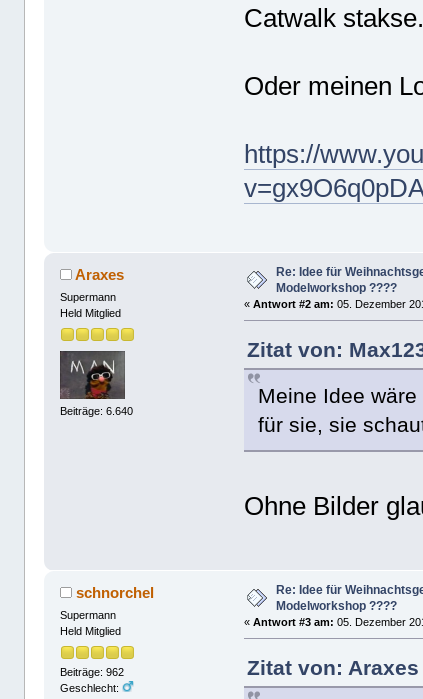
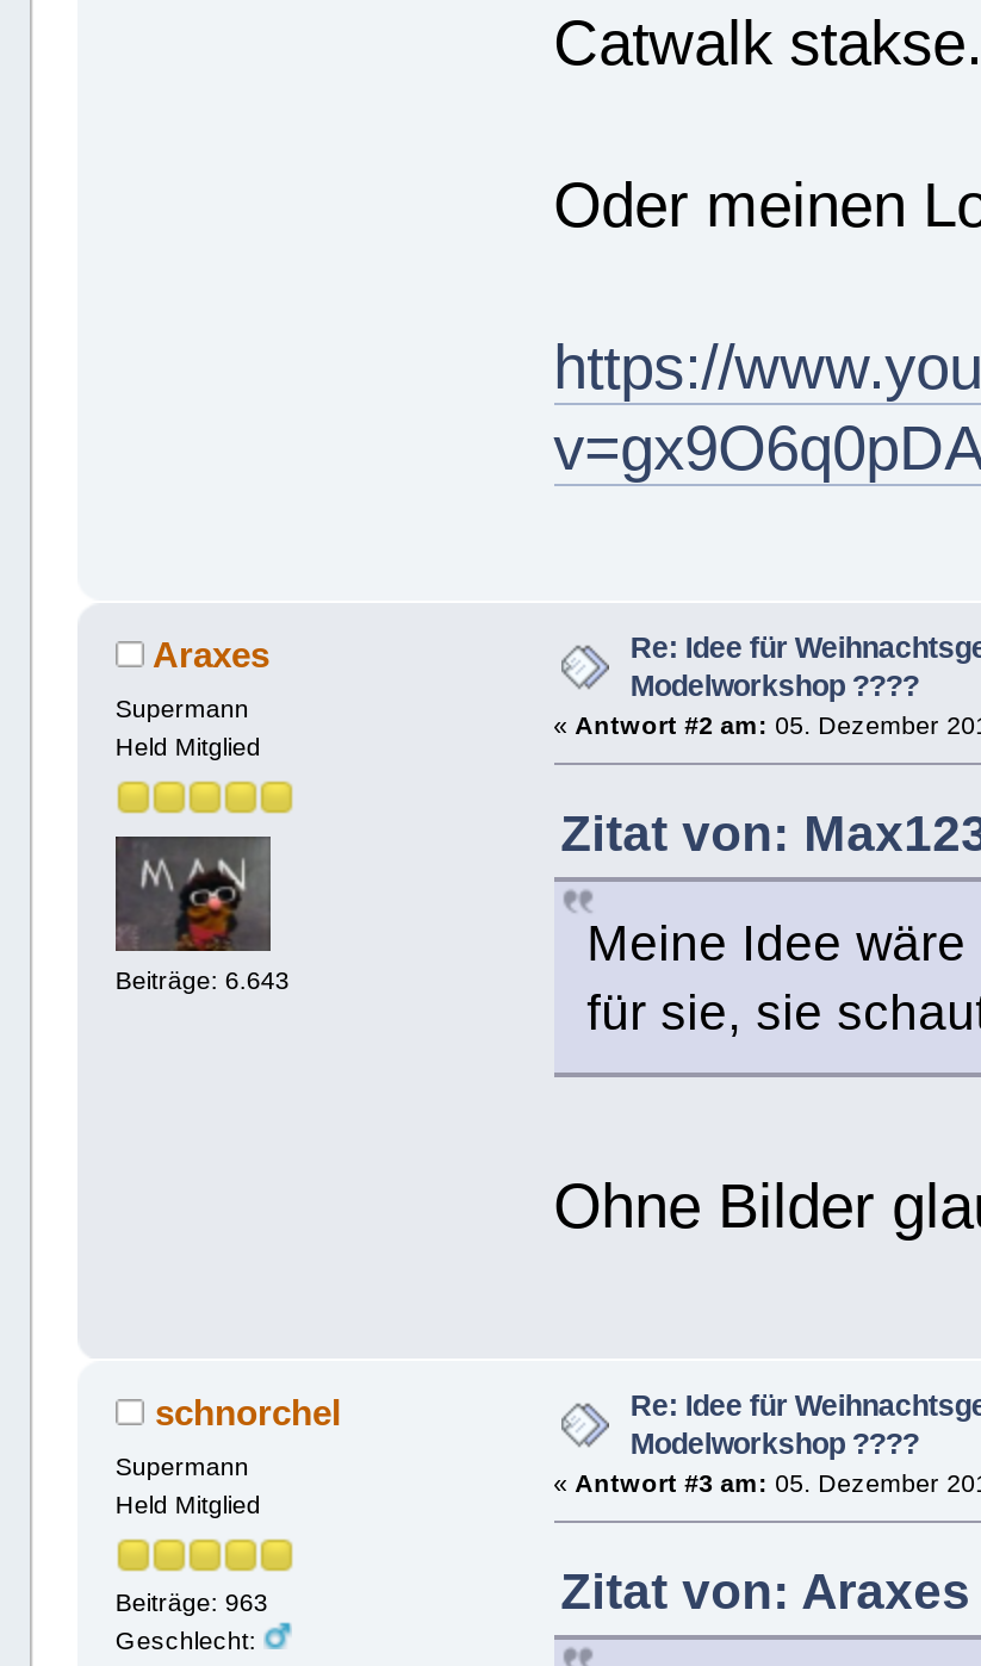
[60,405,133,417] Beiträge: 6.640 -> [115,965,289,993] Beiträge: 6.643
[60,666,124,678] Beiträge: 962 -> [115,1587,268,1615] Beiträge: 963

